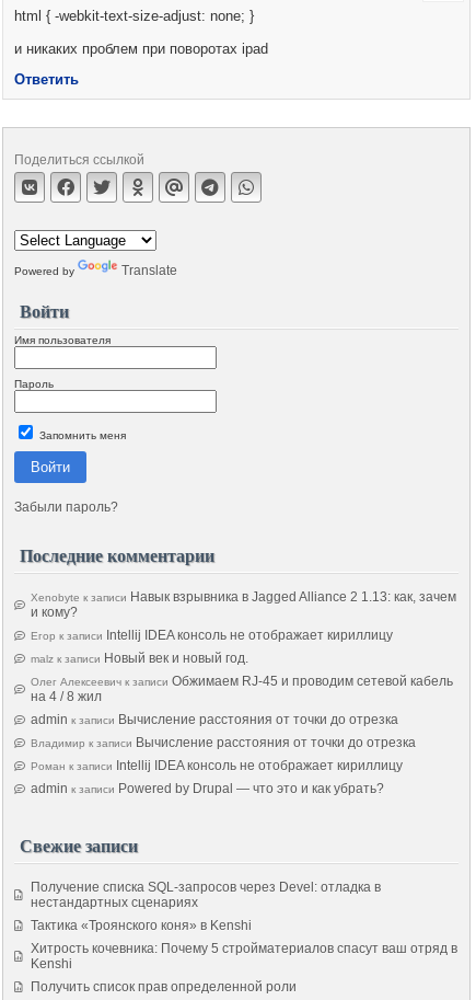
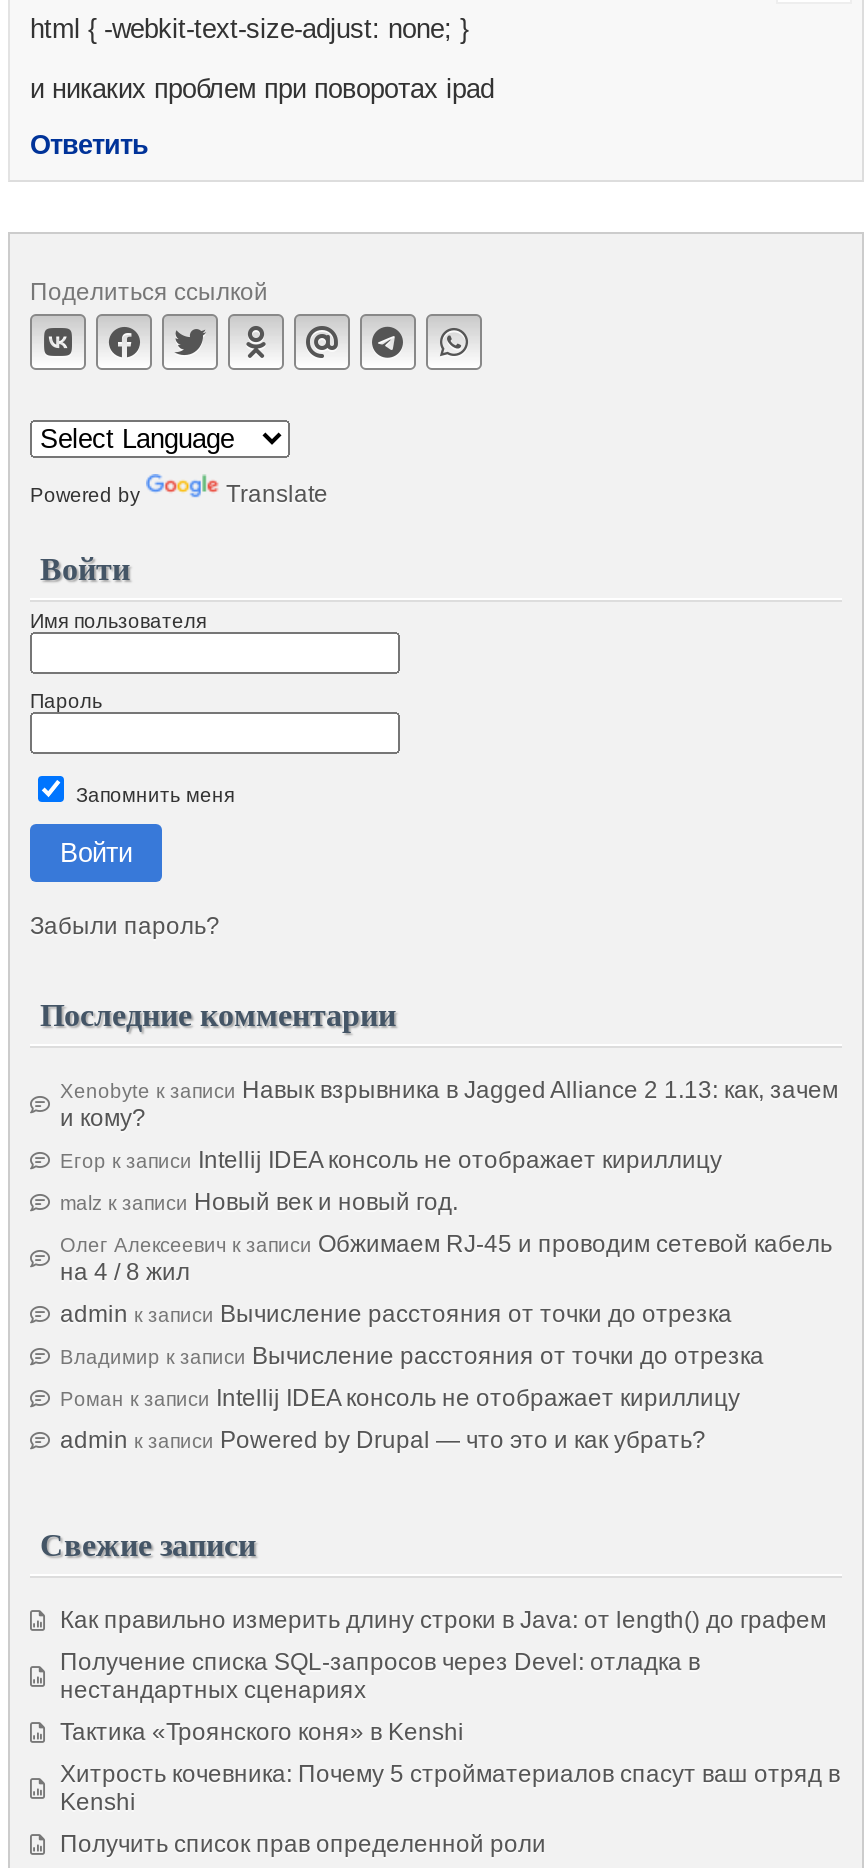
none -> [60,1605,826,1633] Как правильно измерить длину строки в Java: от length() до графем

